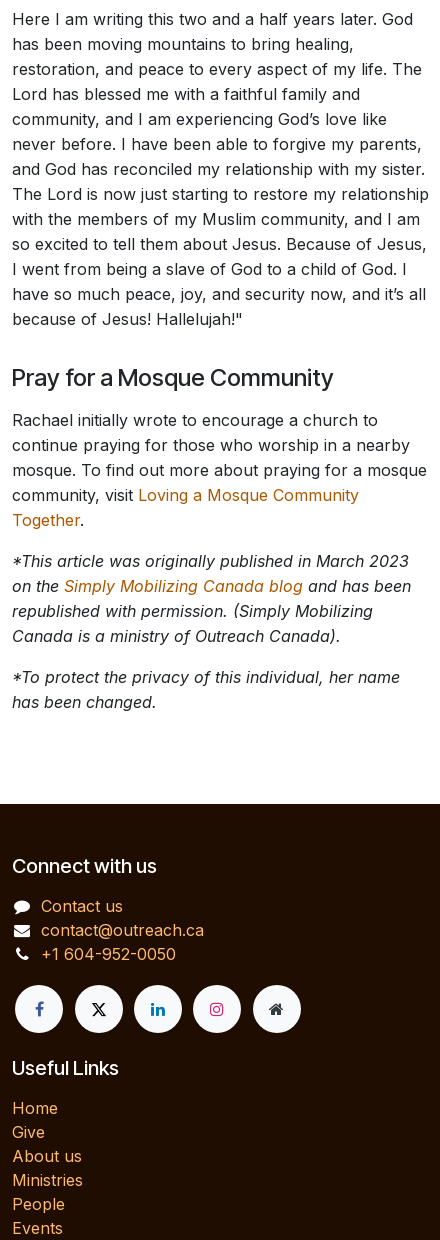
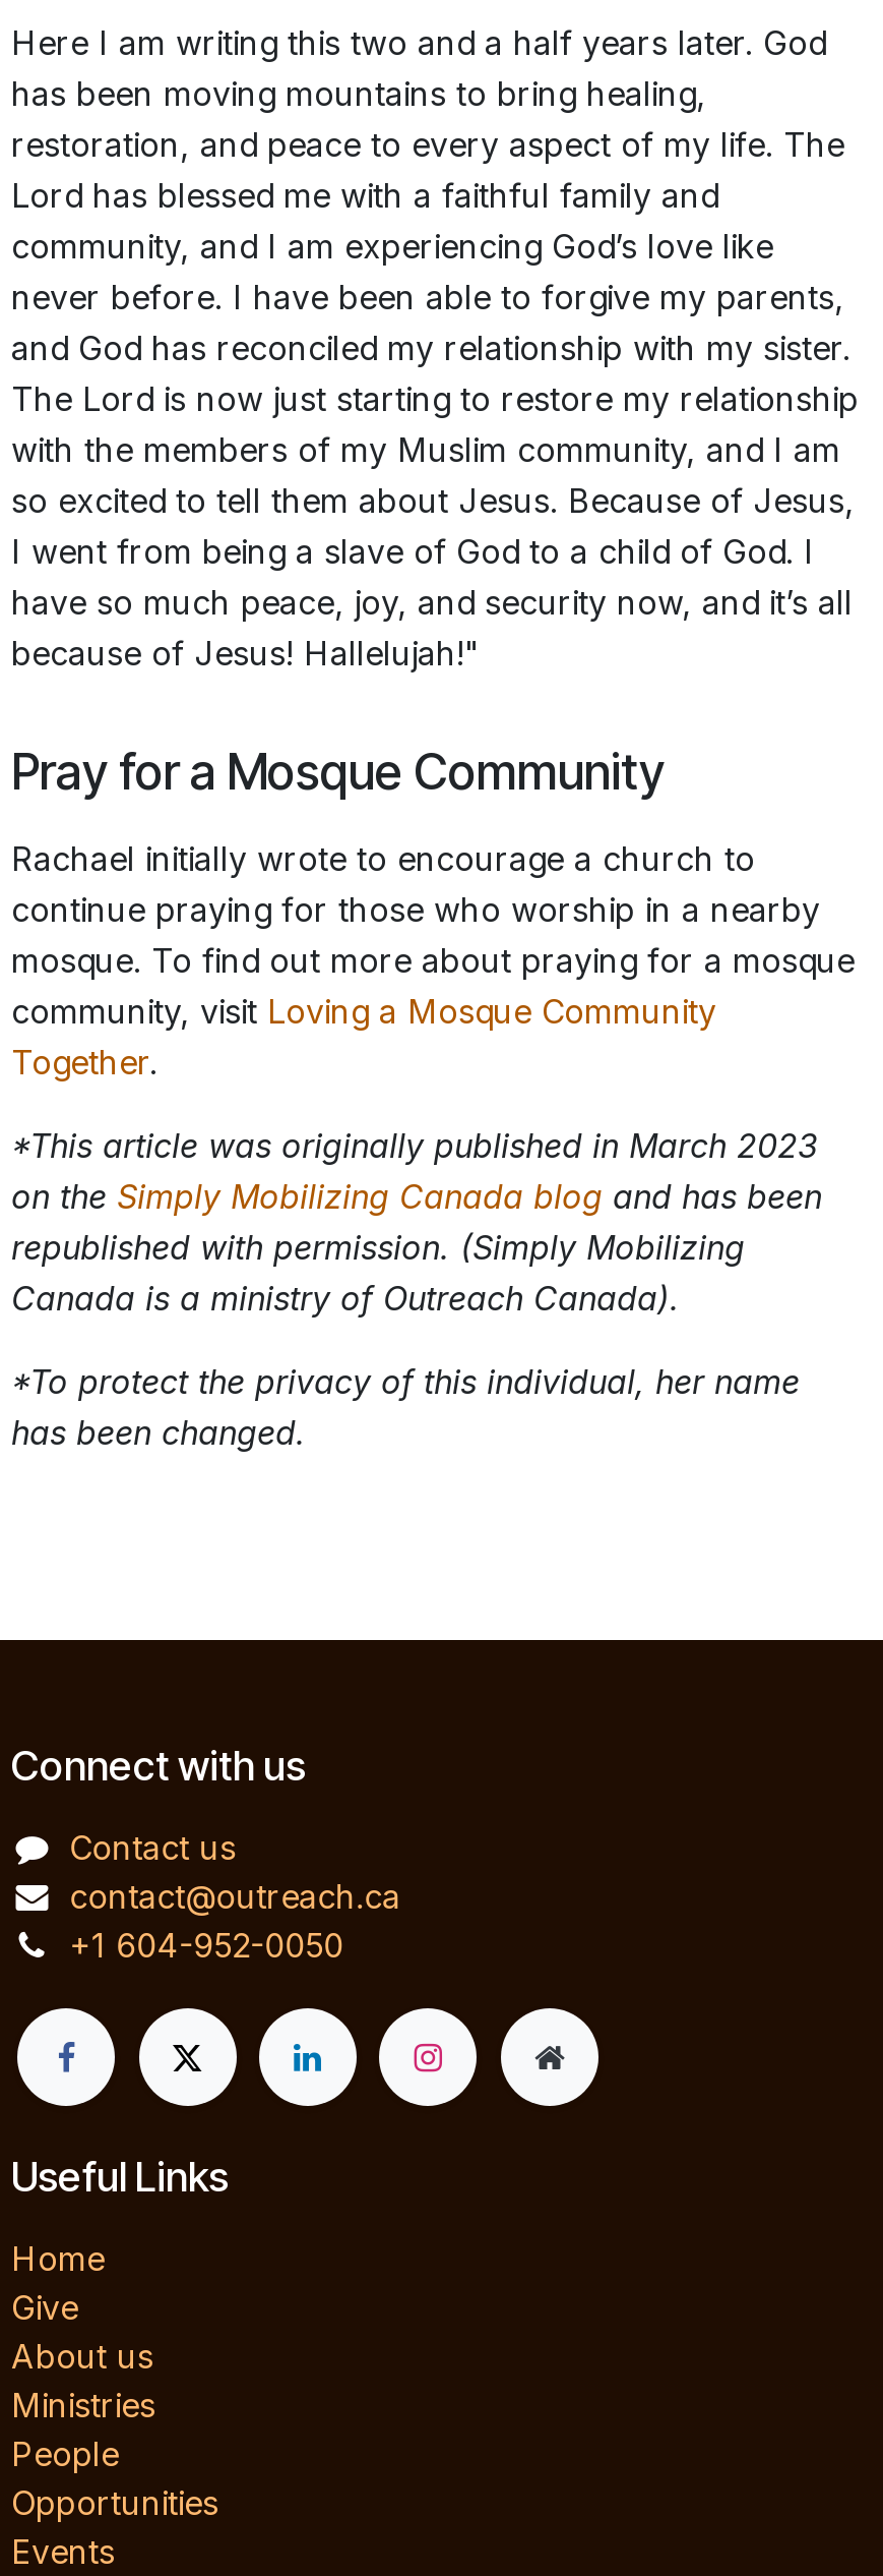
none -> [11,2482,218,2523] Opportunities

